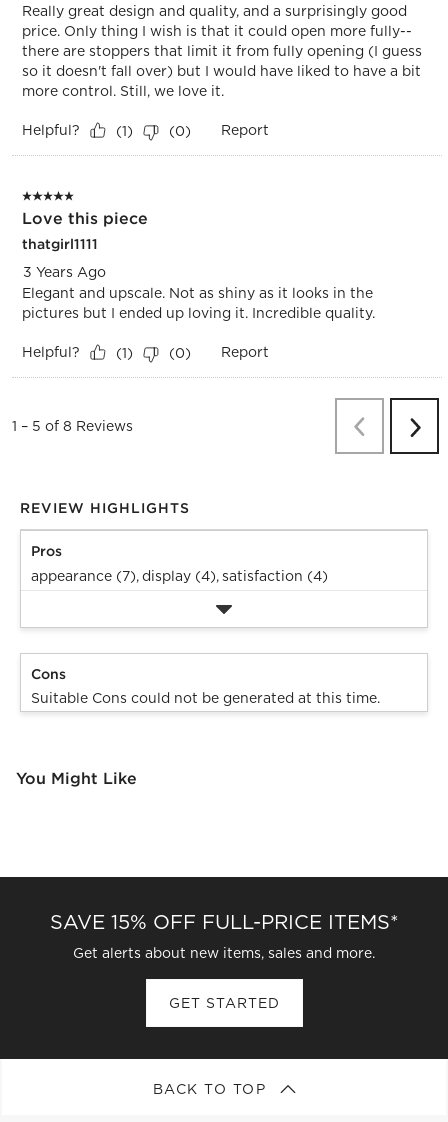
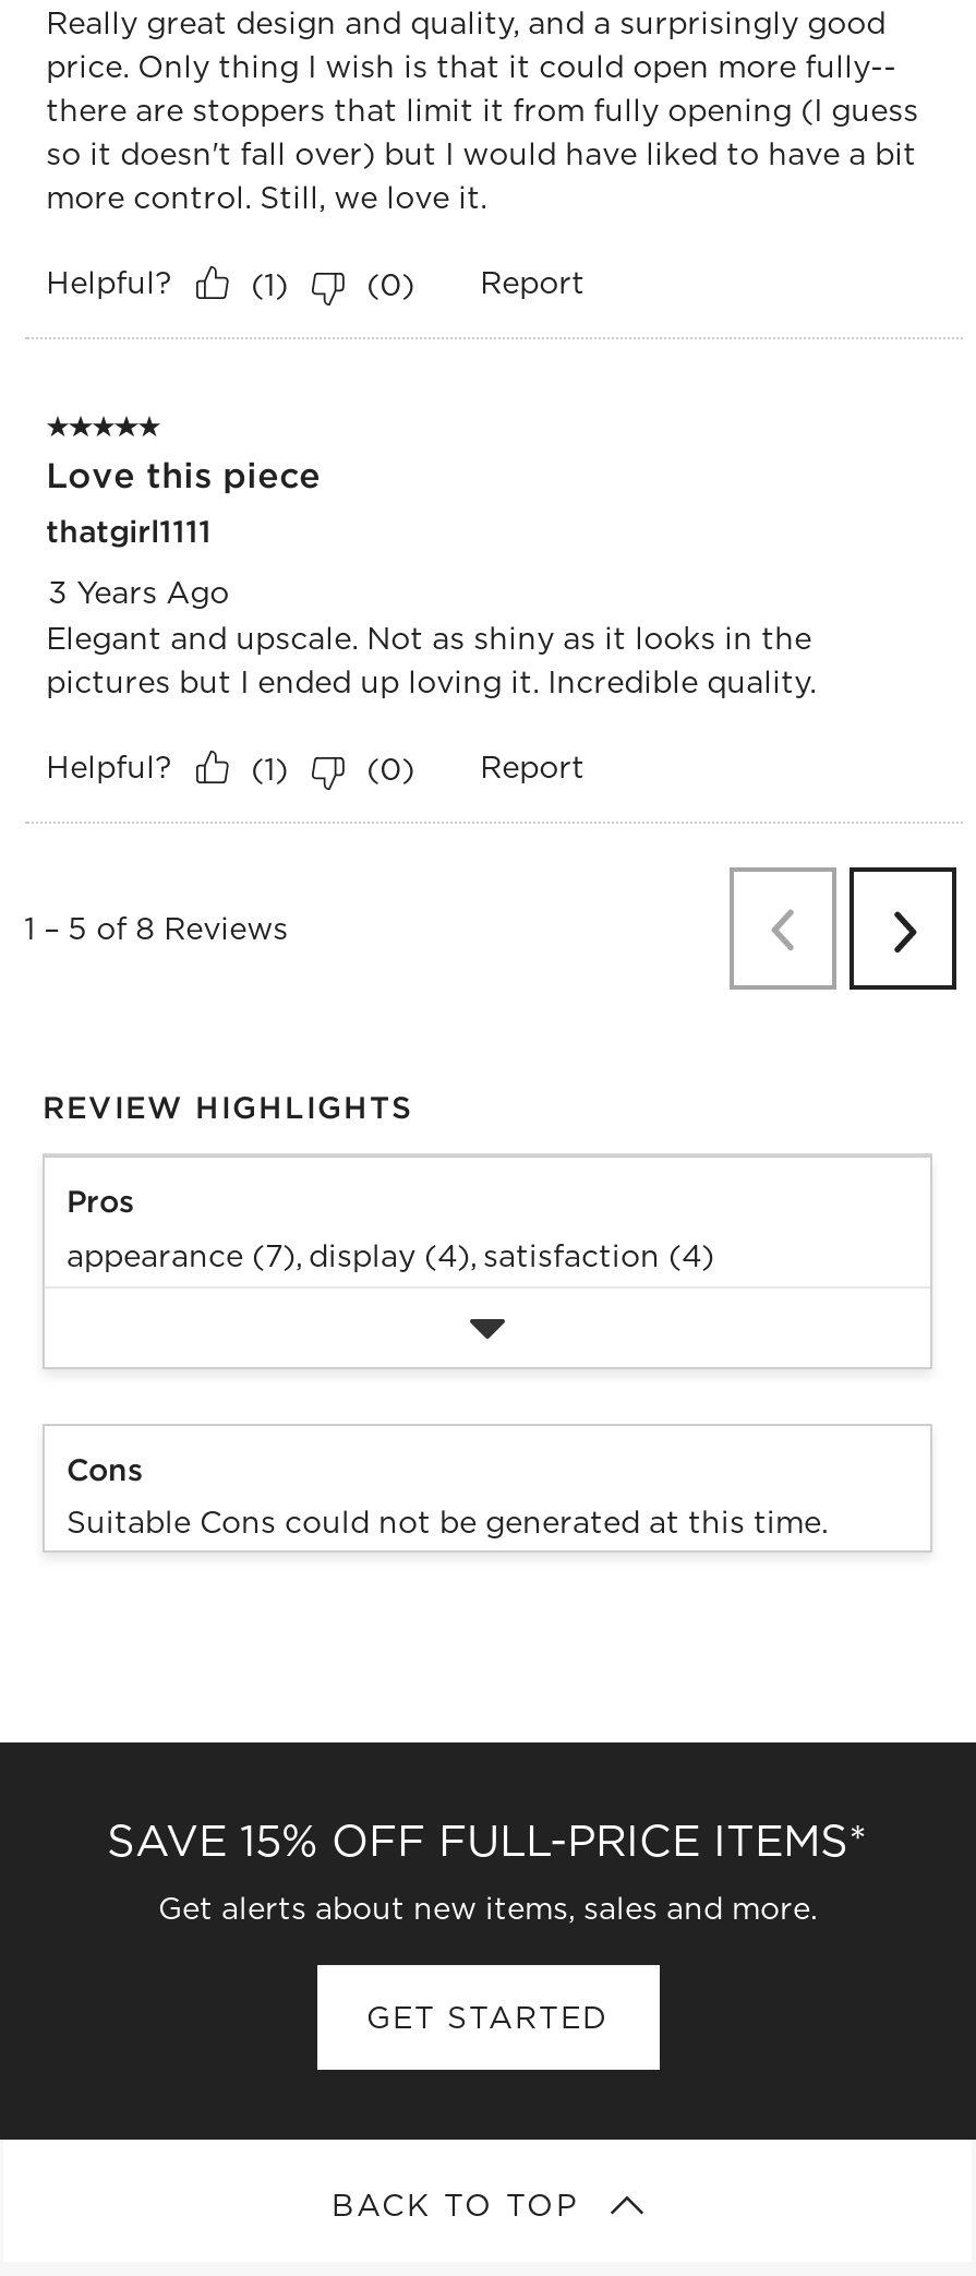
[16,768,137,788] You Might Like -> none

